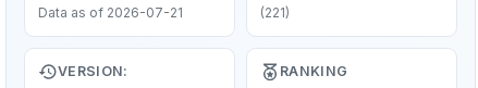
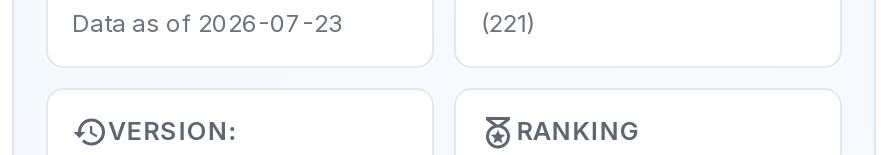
[38,4,183,20] Data as of 2026-07-21 -> [72,7,344,37] Data as of 2026-07-23

